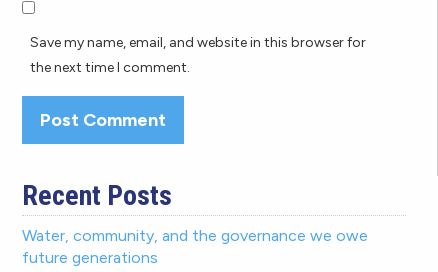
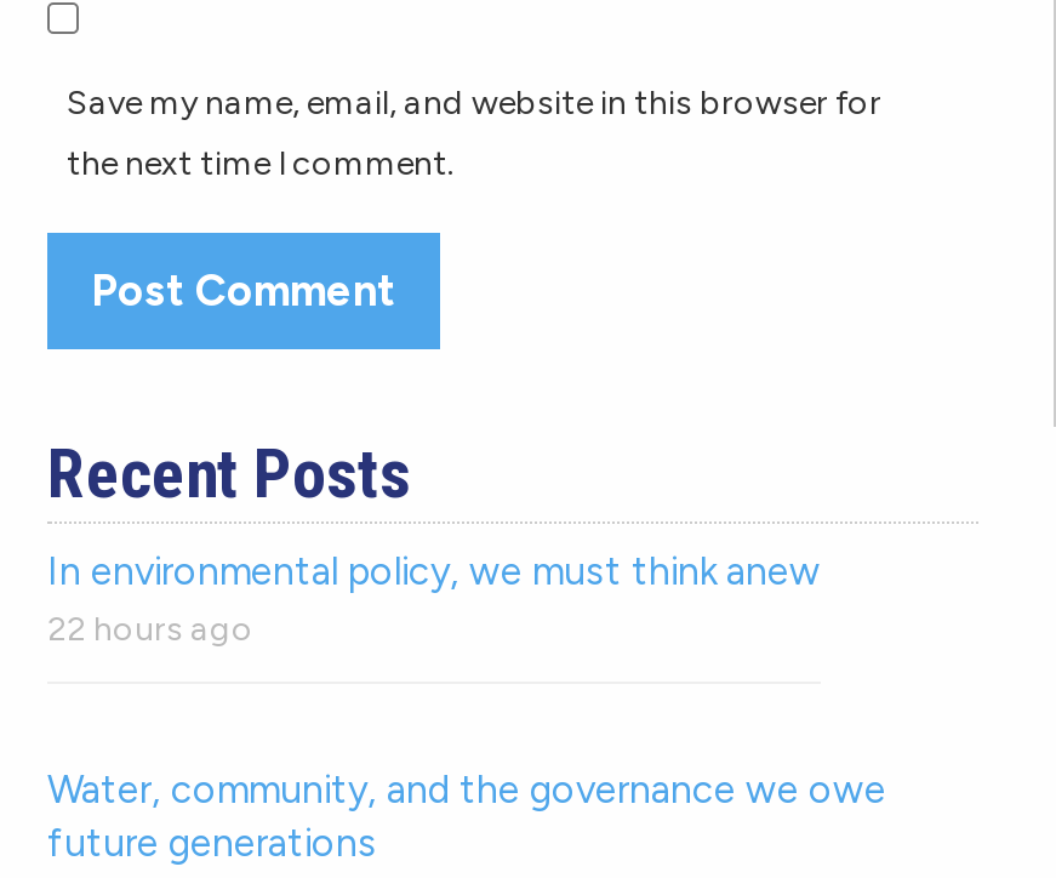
none -> [47,549,821,650] In environmental policy, we must think anew | 22 hours ago

